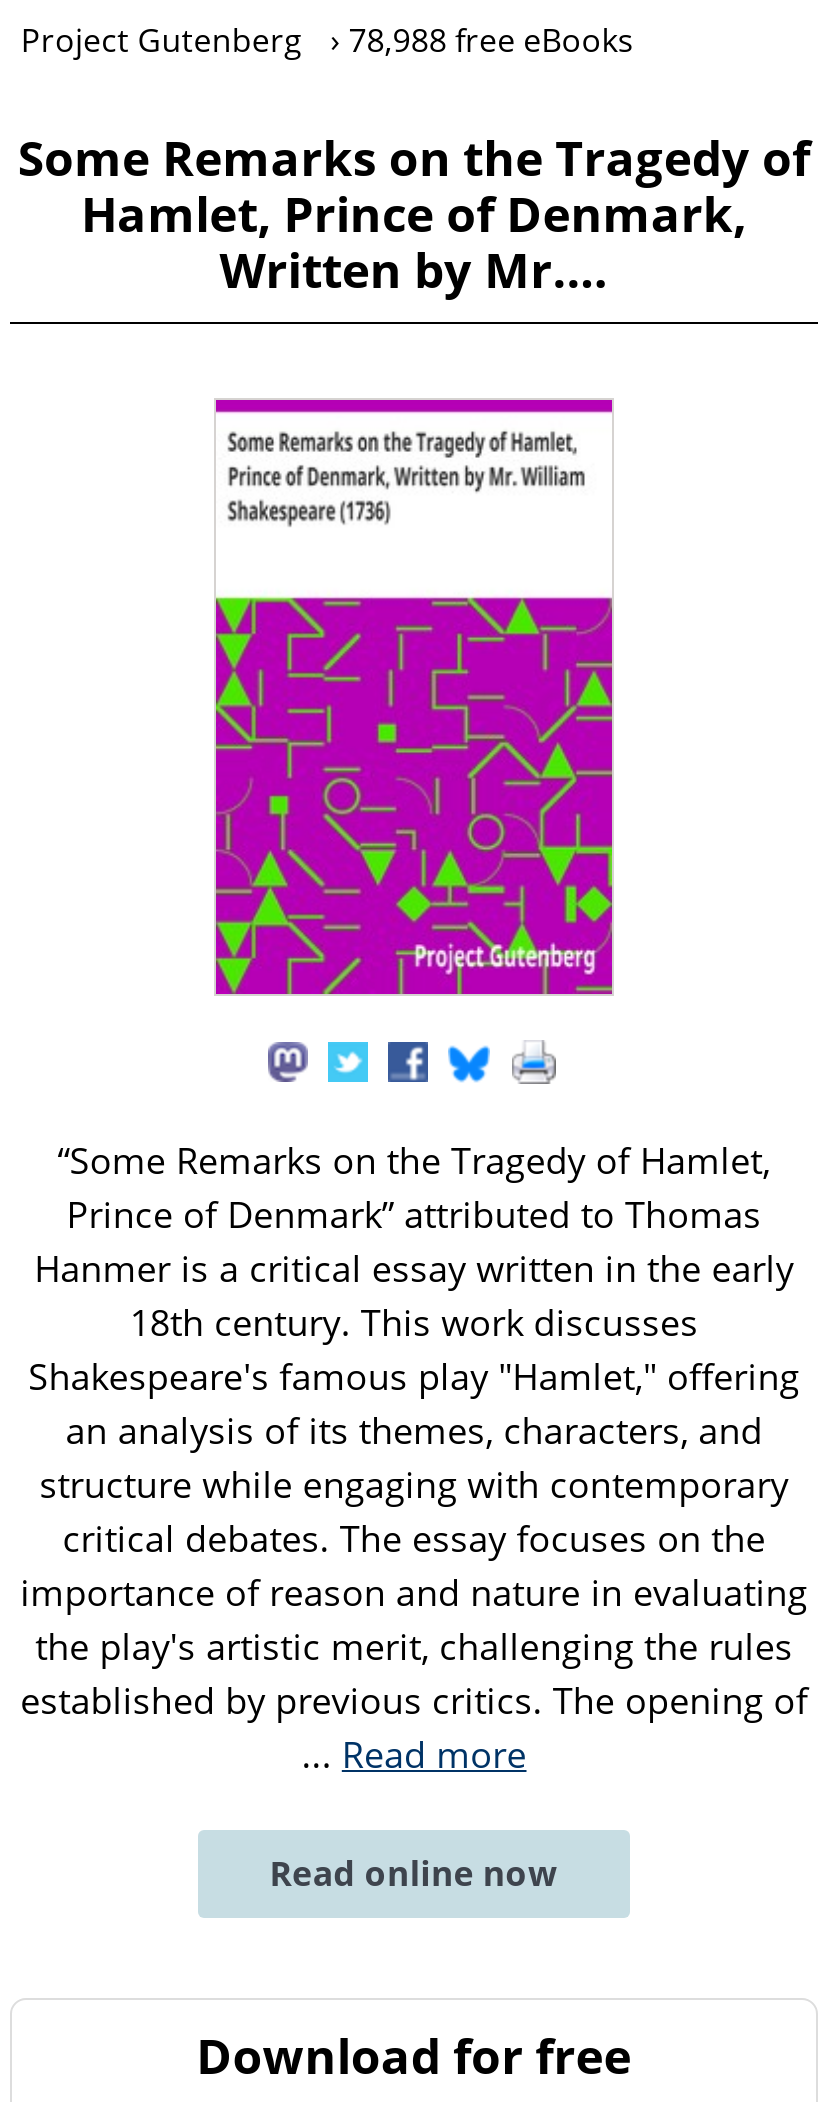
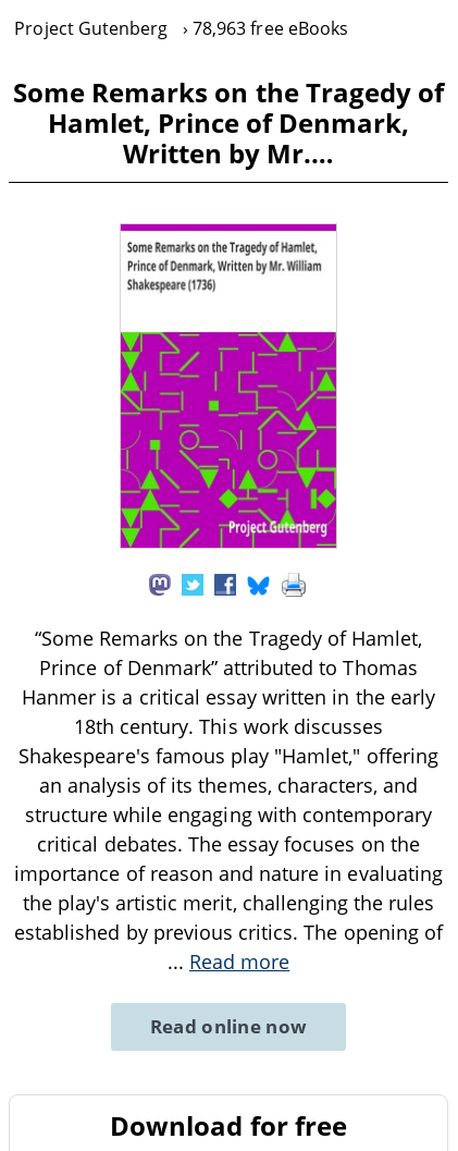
[21,18,634,62] Project Gutenberg 78,988 free eBooks -> [15,16,348,40] Project Gutenberg 78,963 free eBooks

